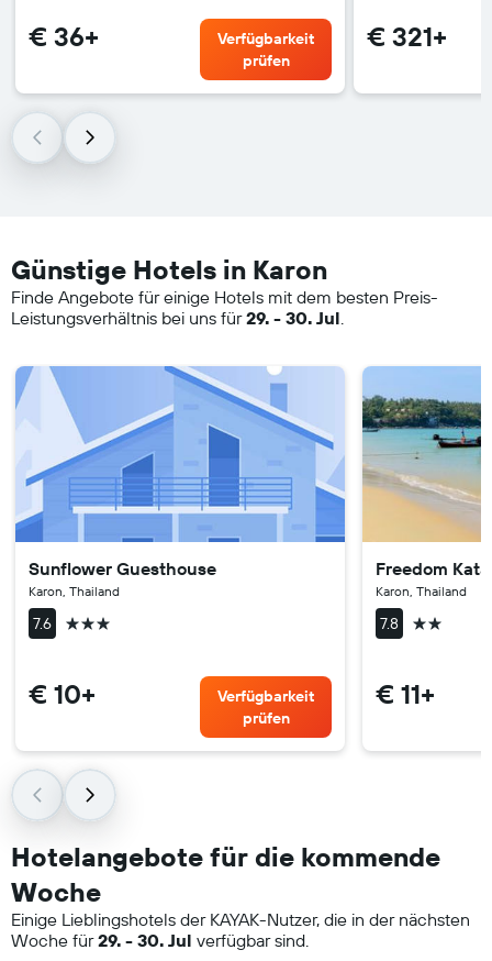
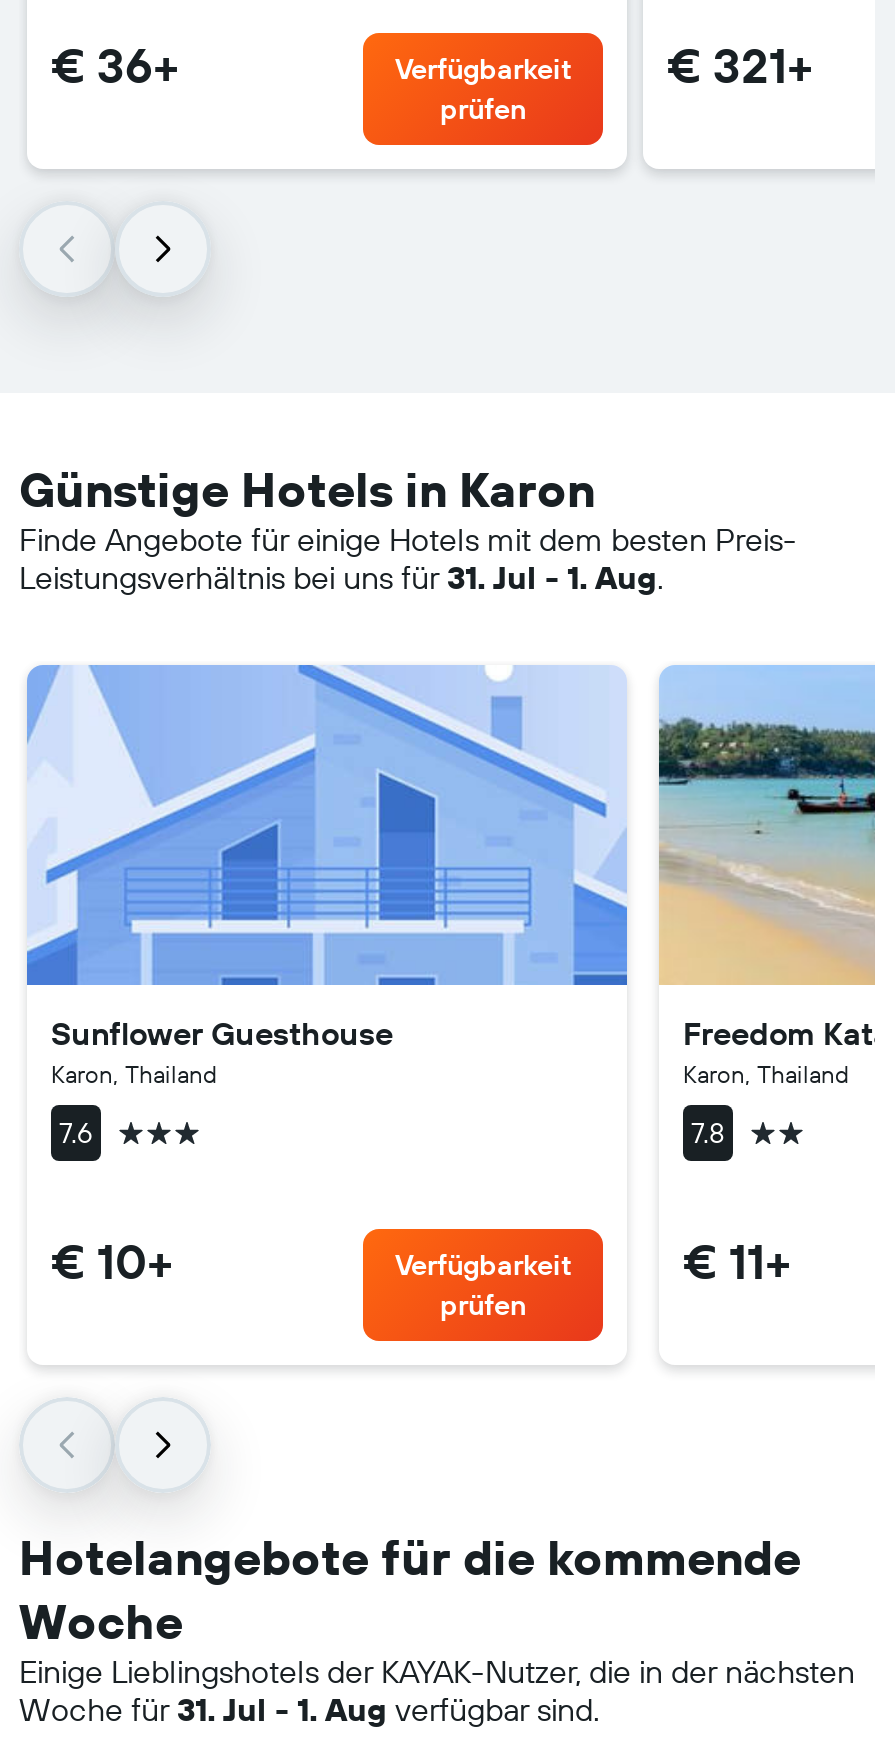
[11,307,344,329] Leistungsverhältnis bei uns für 29. - 30. Jul. -> [19,557,663,597] Leistungsverhältnis bei uns für 31. Jul - 1. Aug.
[11,929,309,951] Woche für 29. - 30. Jul verfügbar sind. -> [19,1689,599,1729] Woche für 31. Jul - 1. Aug verfügbar sind.

